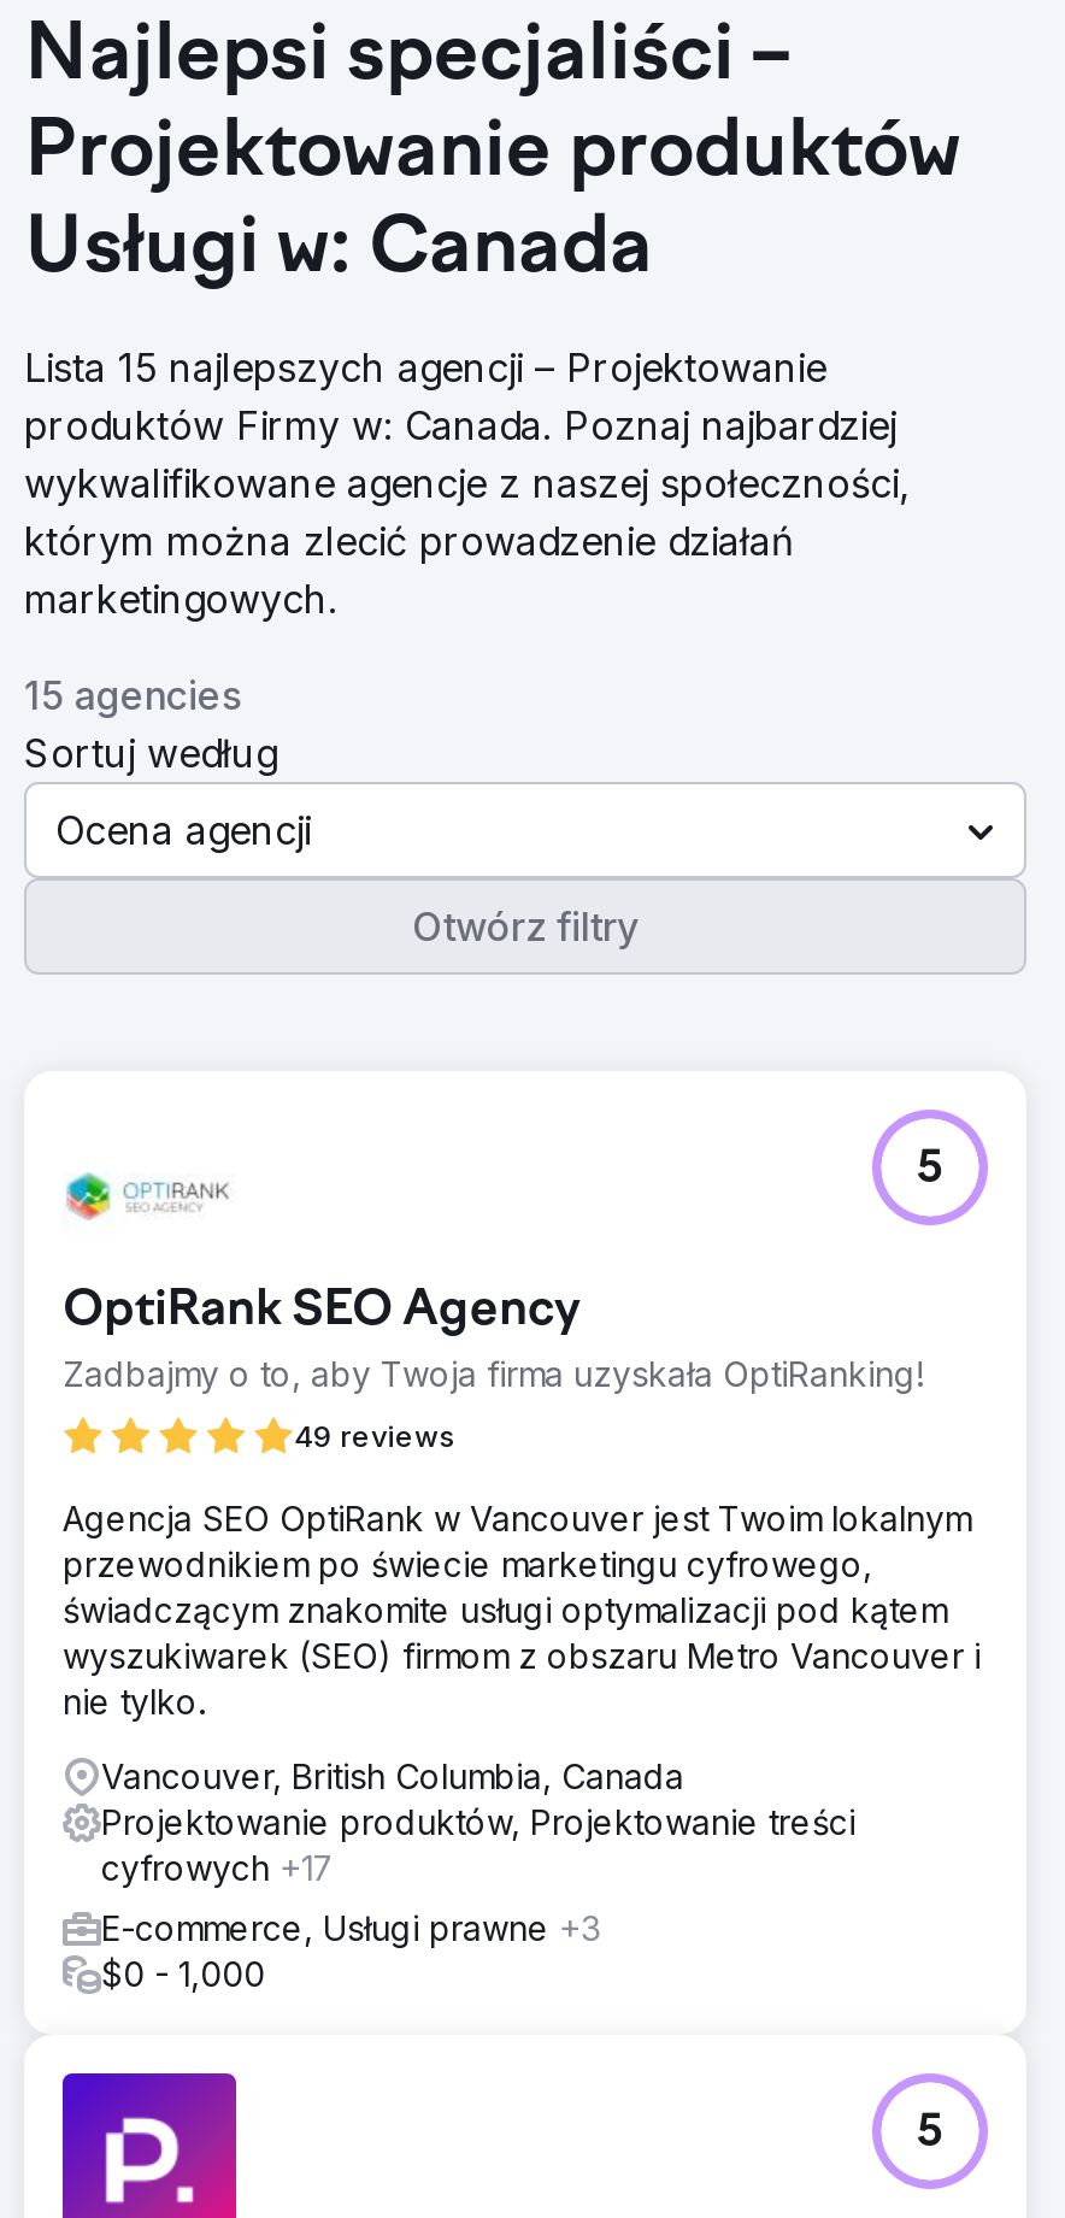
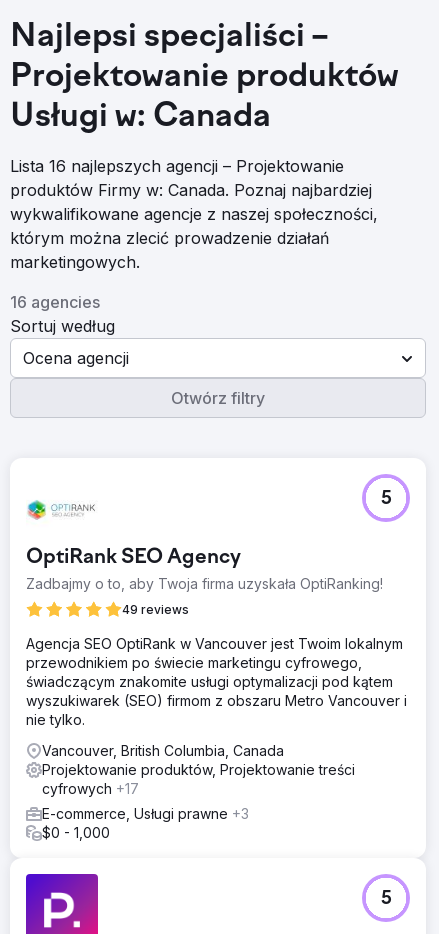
[24,343,826,392] Lista 15 najlepszych agencji – Projektowanie -> [10,156,344,176] Lista 16 najlepszych agencji – Projektowanie
[24,671,241,719] 15 agencies -> [10,292,100,312] 16 agencies

